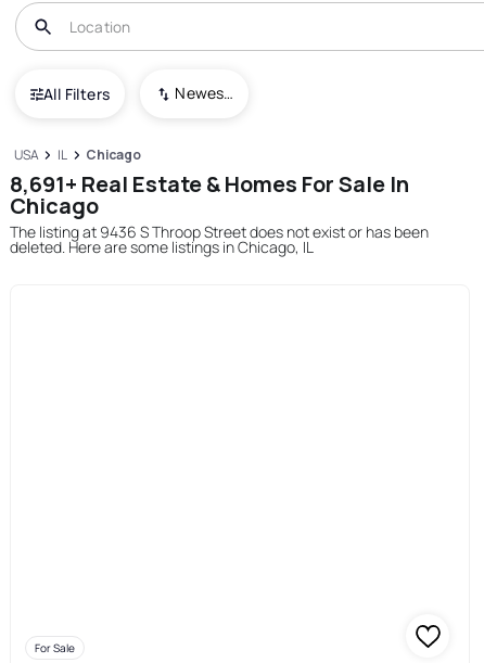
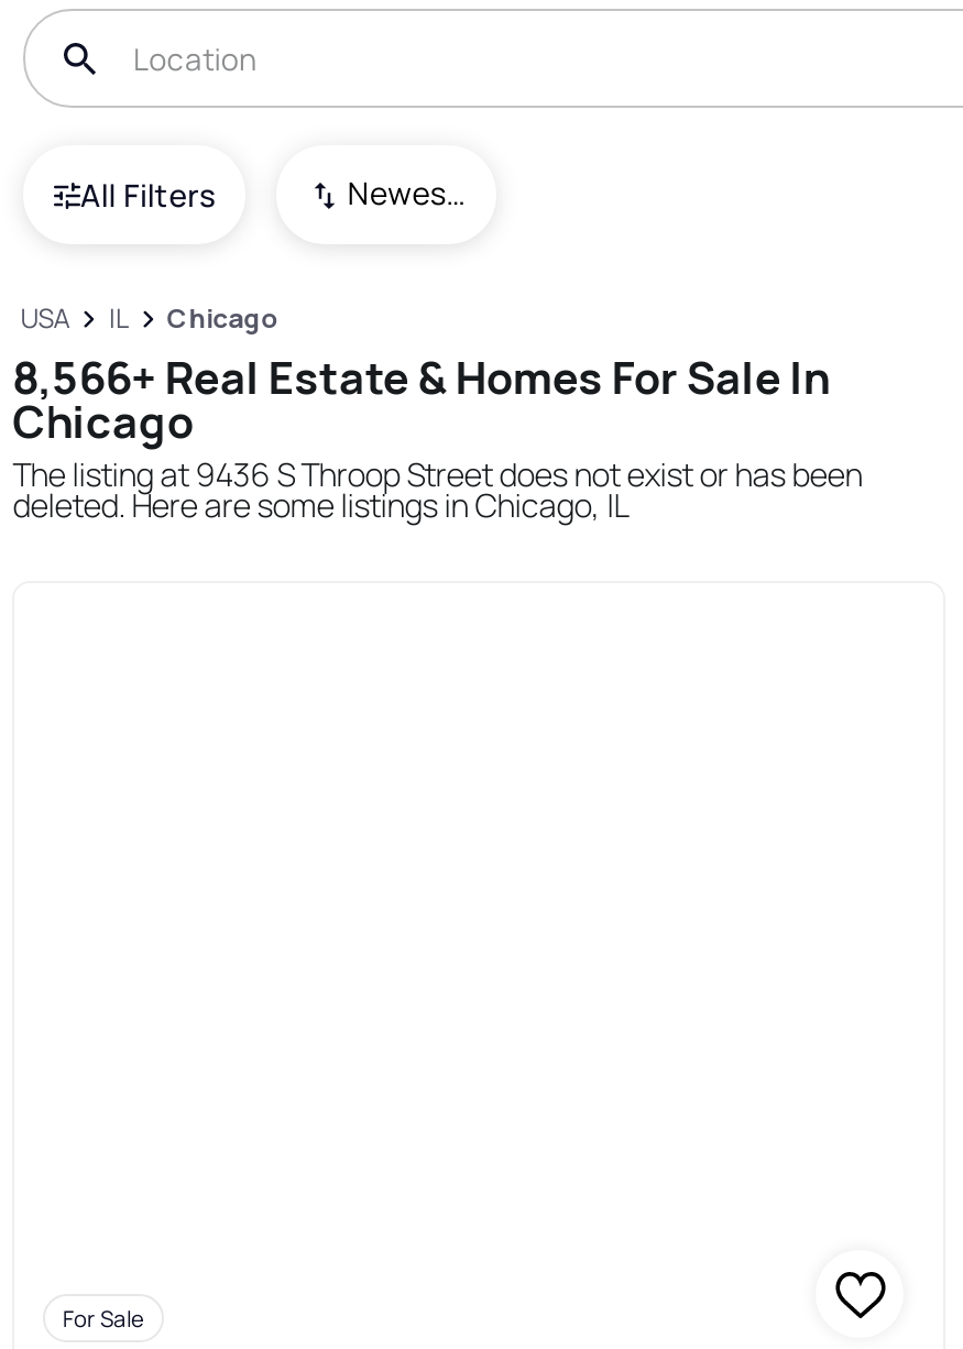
[10,169,409,198] 8,691+ Real Estate & Homes For Sale In -> [13,347,829,407] 8,566+ Real Estate & Homes For Sale In

